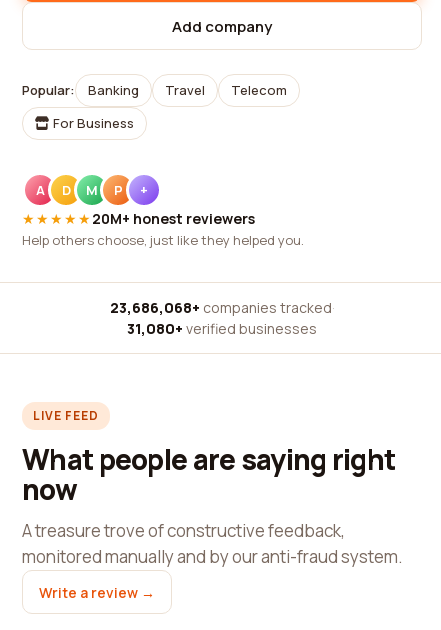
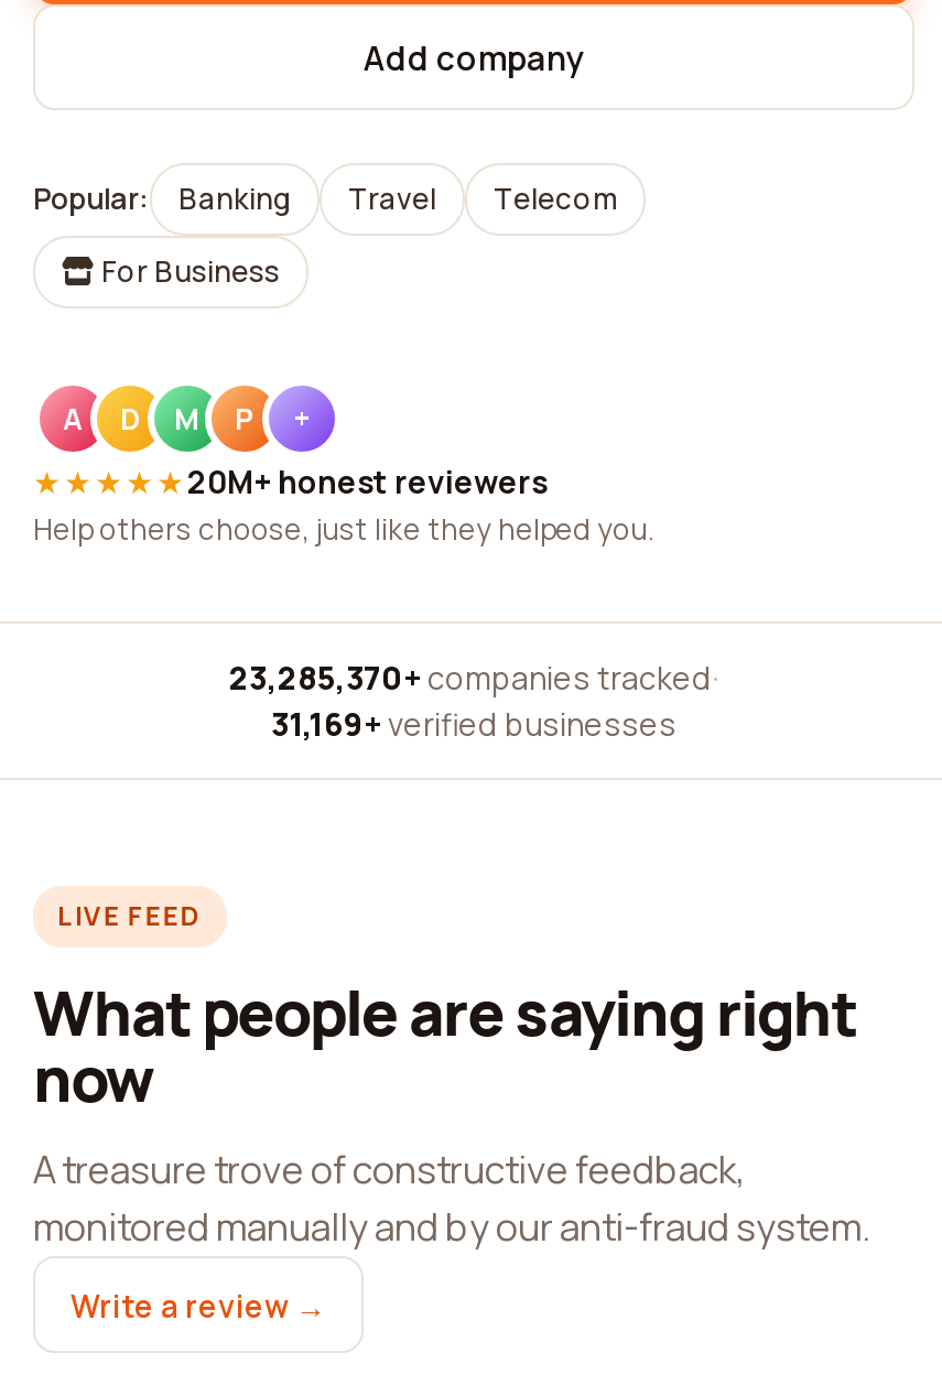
[109,298,334,317] 23,686,068+ companies tracked · -> [229,657,718,699] 23,285,370+ companies tracked ·
[127,319,317,338] 31,080+ verified businesses -> [271,703,676,745] 31,169+ verified businesses

